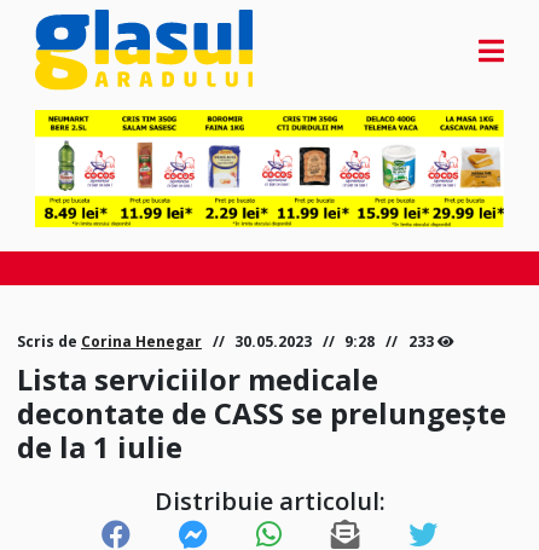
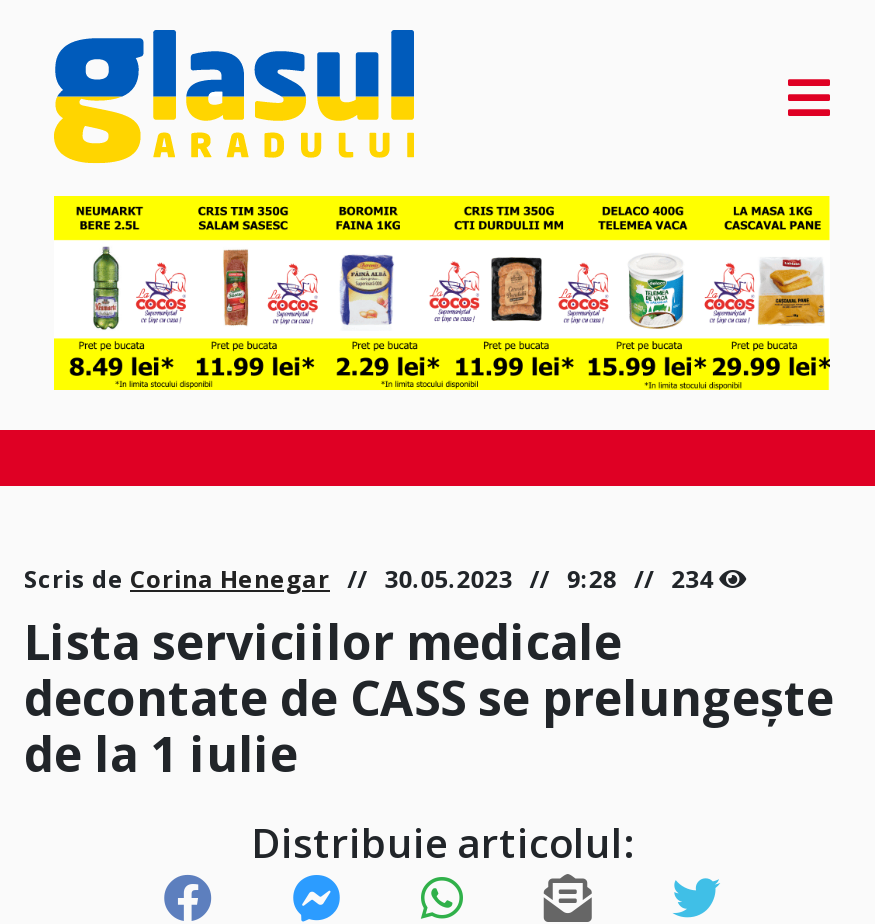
[17,332,433,352] Scris de Corina Henegar 30.05.2023 9:28 233 -> [24,563,713,597] Scris de Corina Henegar 30.05.2023 9:28 234

